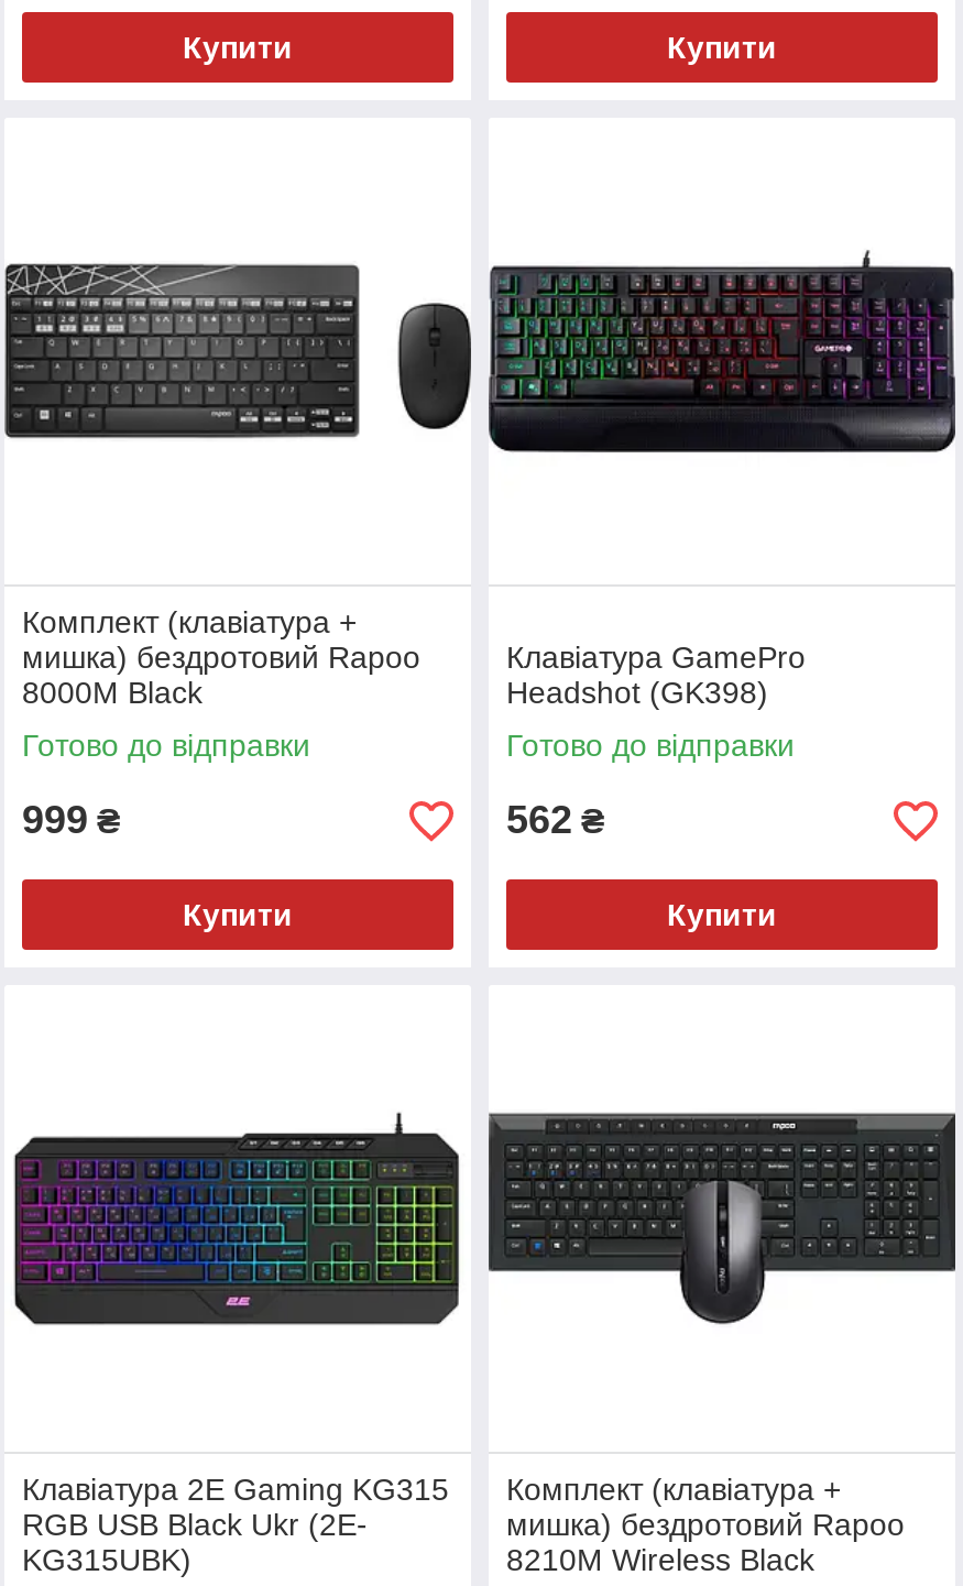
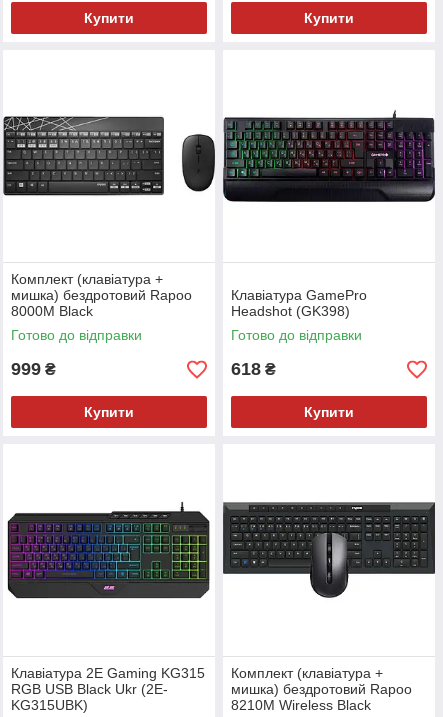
[506,798,605,842] 562 ₴ -> [231,359,276,379] 618 ₴

